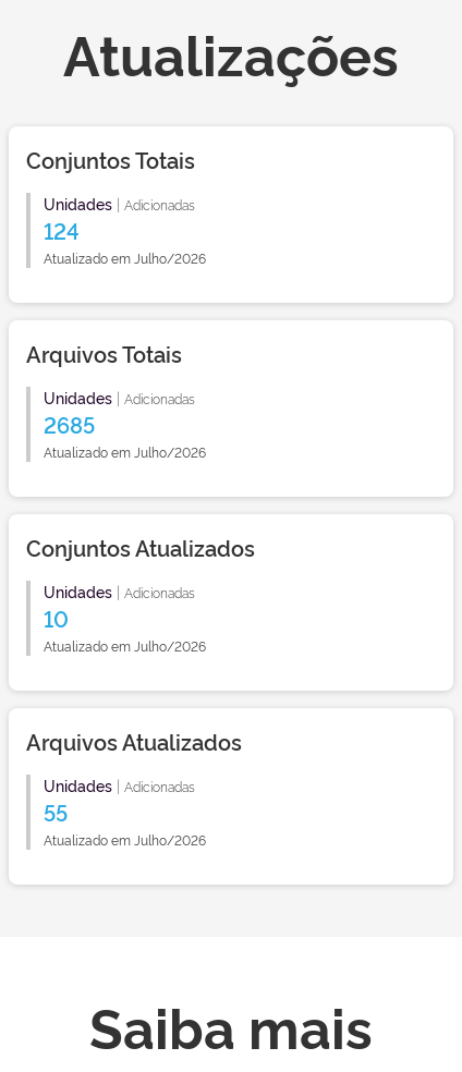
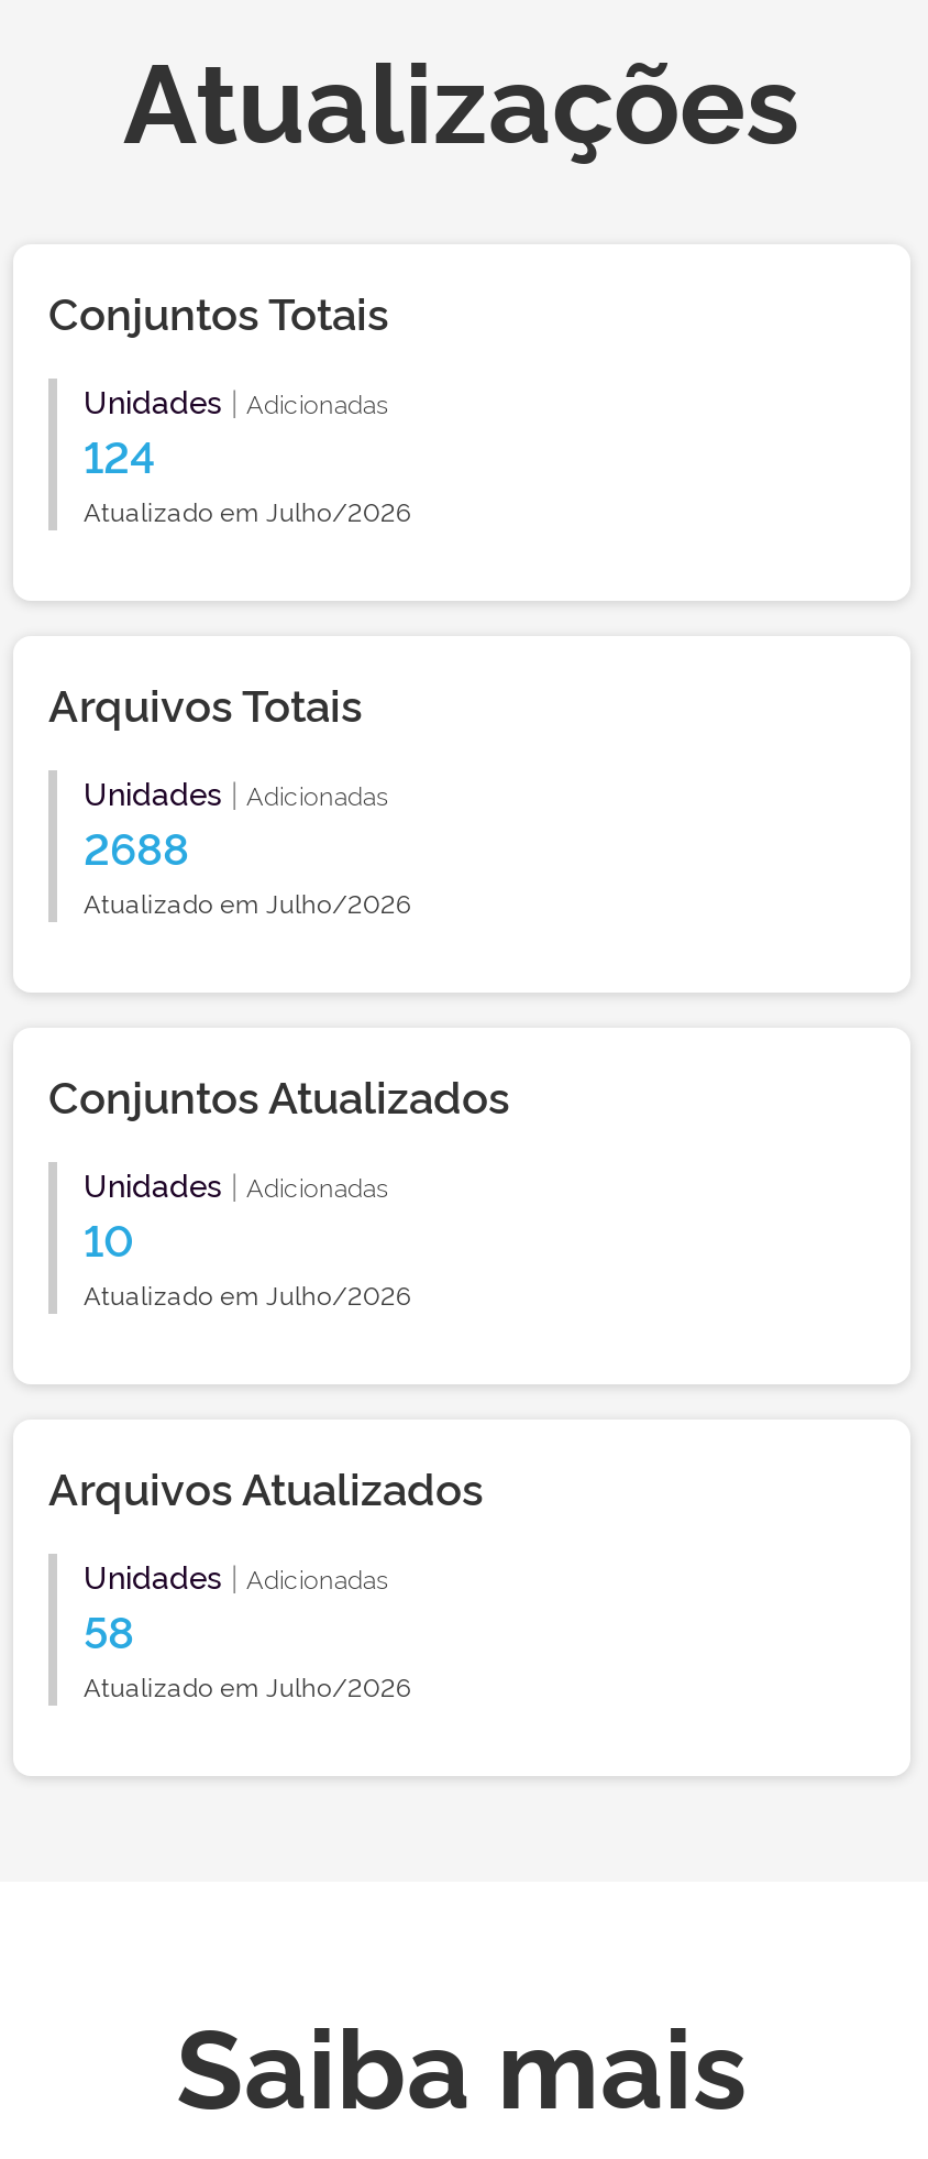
[44,408,95,438] 2685 -> [84,813,189,875] 2688
[44,796,68,826] 55 -> [84,1597,134,1658] 58

